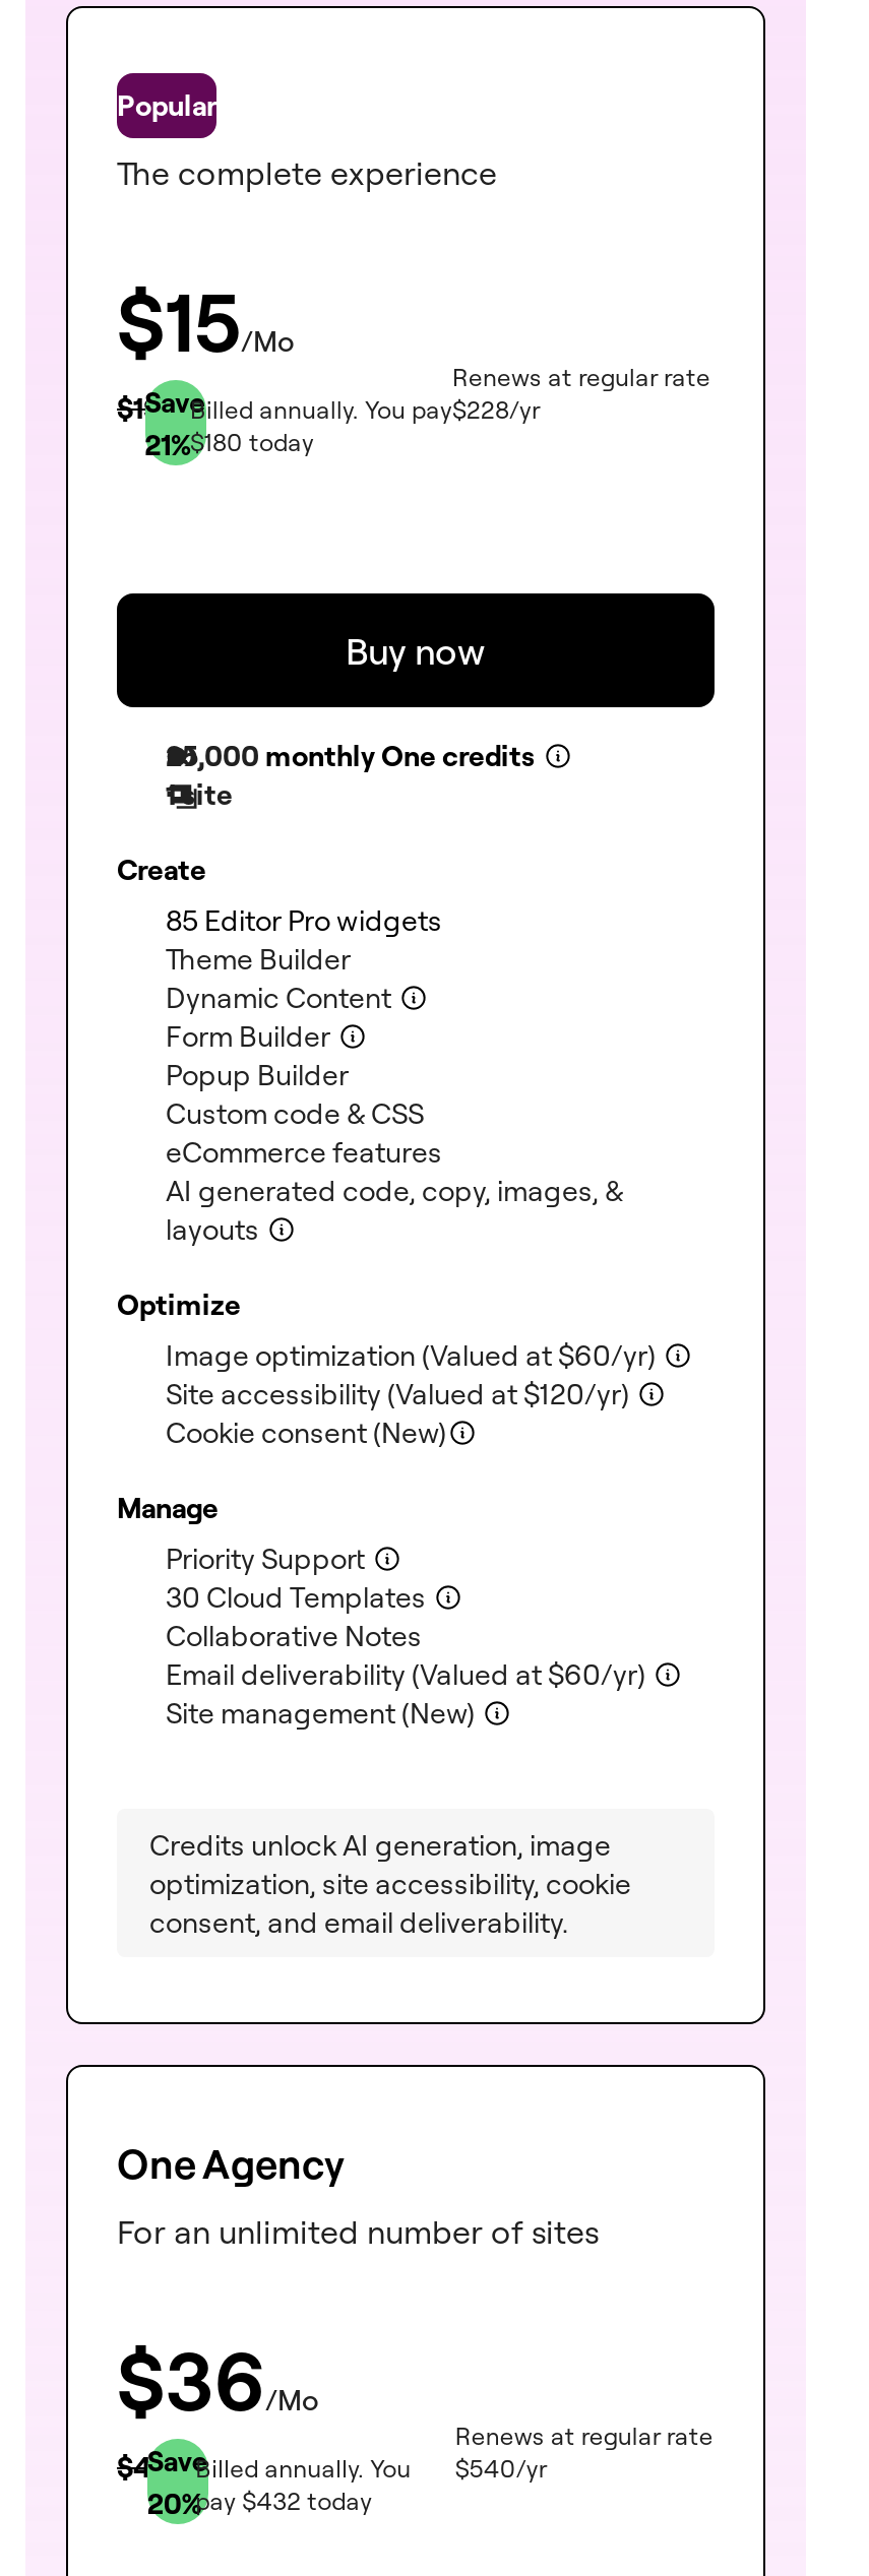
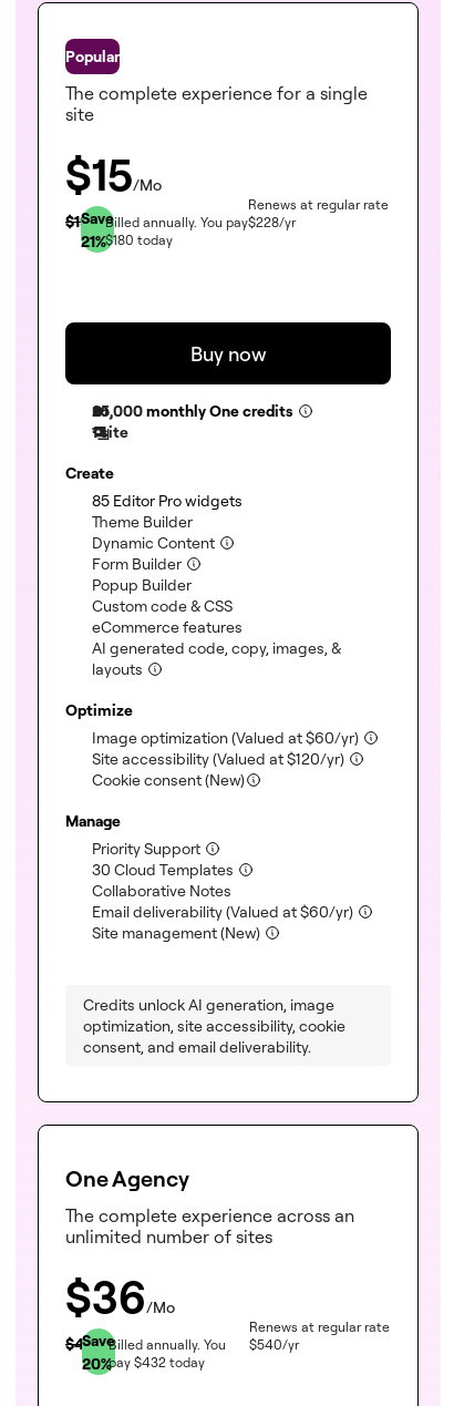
[117,152,497,192] The complete experience -> [65,82,368,125] The complete experience for a single | site
[117,2211,599,2251] For an unlimited number of sites -> [65,1204,354,1247] The complete experience across an | unlimited number of sites

